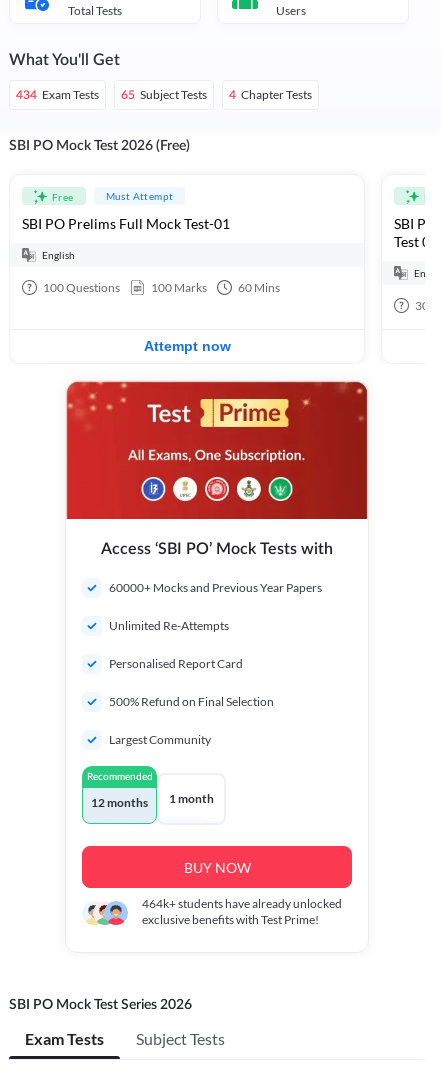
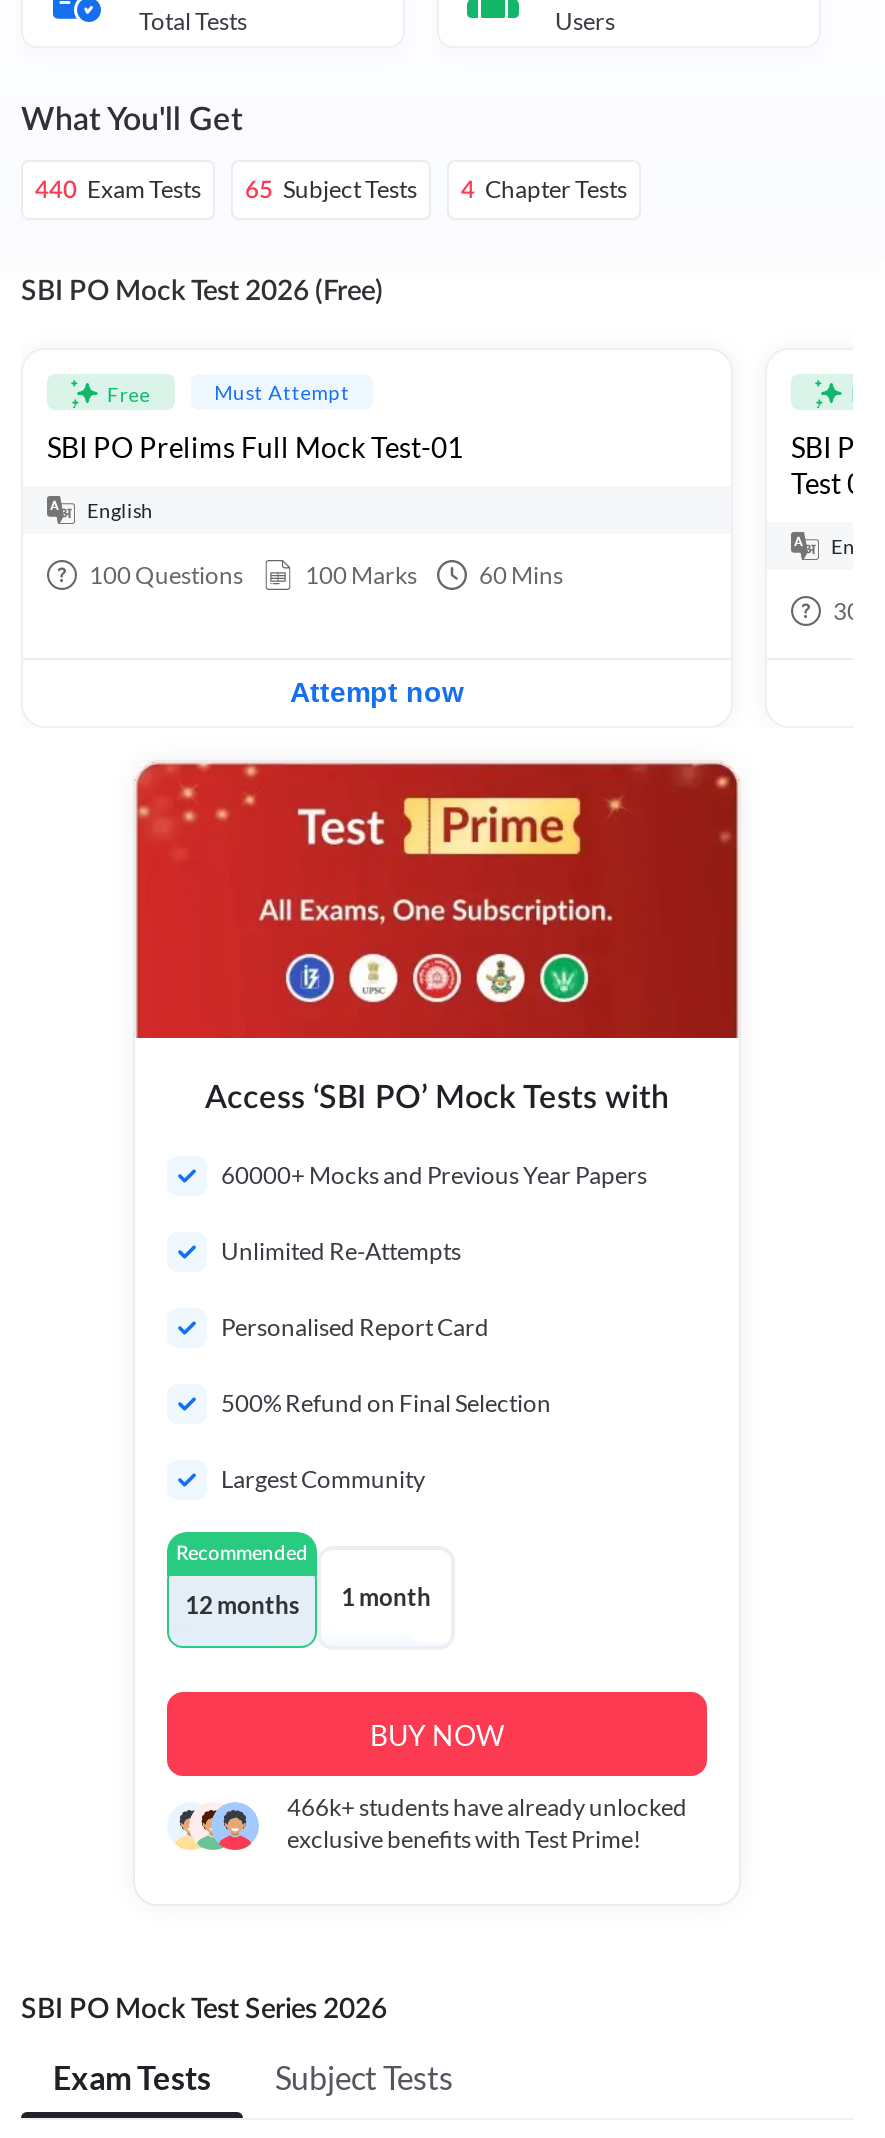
[16,87,312,102] 434 Exam Tests 65 Subject Tests 4 Chapter Tests -> [35,174,627,204] 440 Exam Tests 65 Subject Tests 4 Chapter Tests
[142,896,342,911] 464k+ students have already unlocked -> [287,1792,687,1822] 466k+ students have already unlocked

